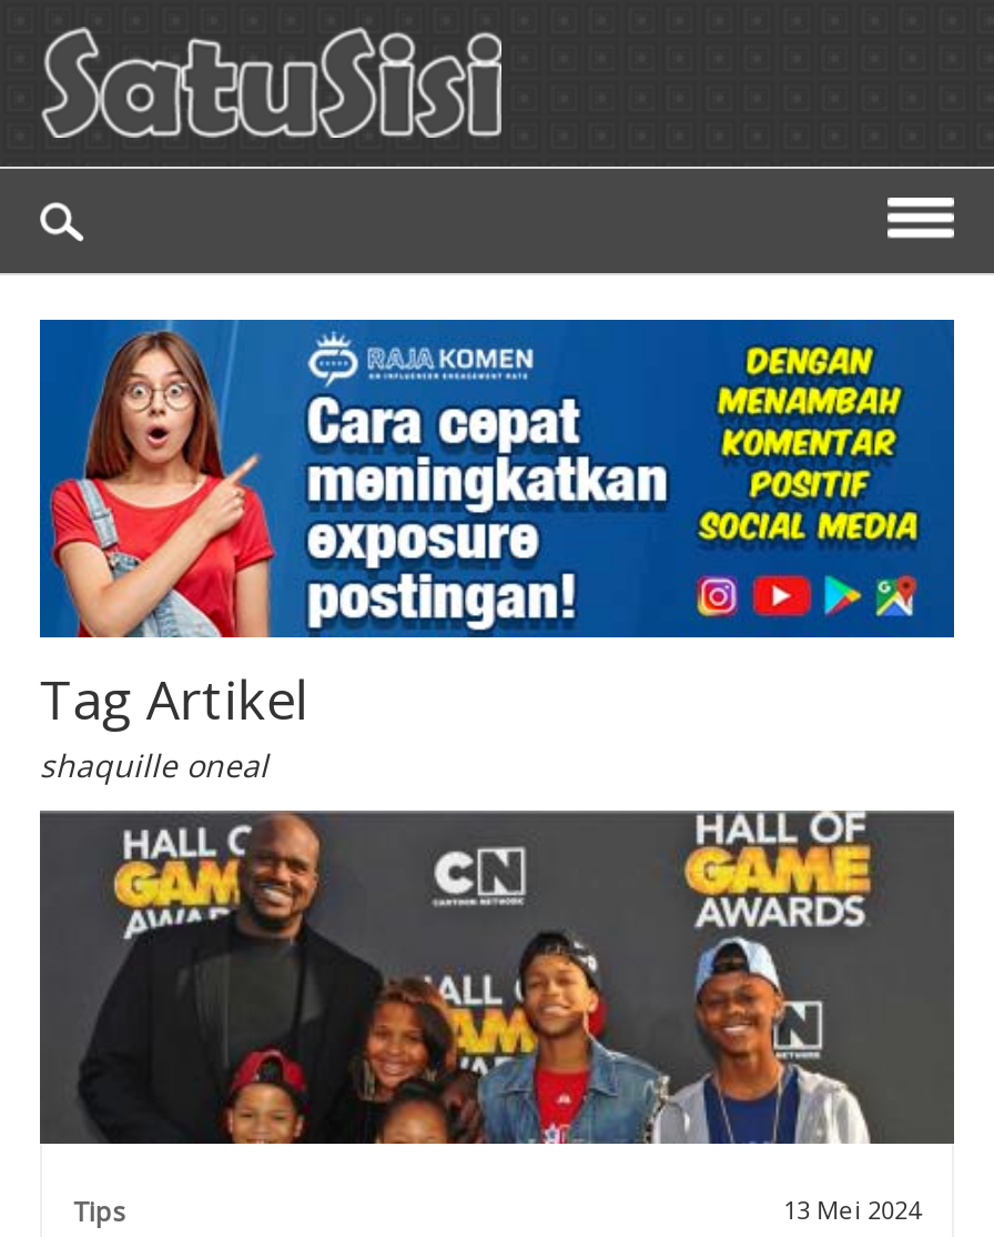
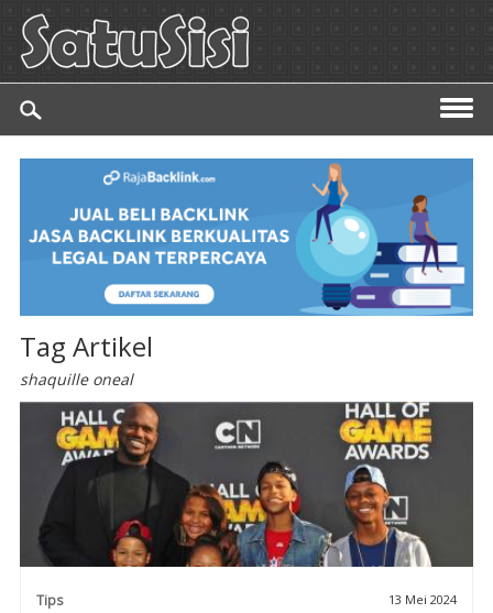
[40,322,954,640] [image] -> [20,158,474,317] [image]

